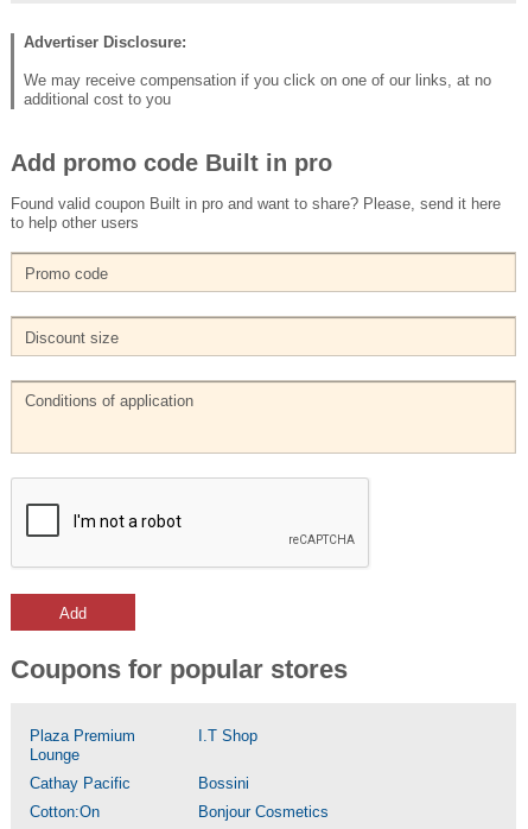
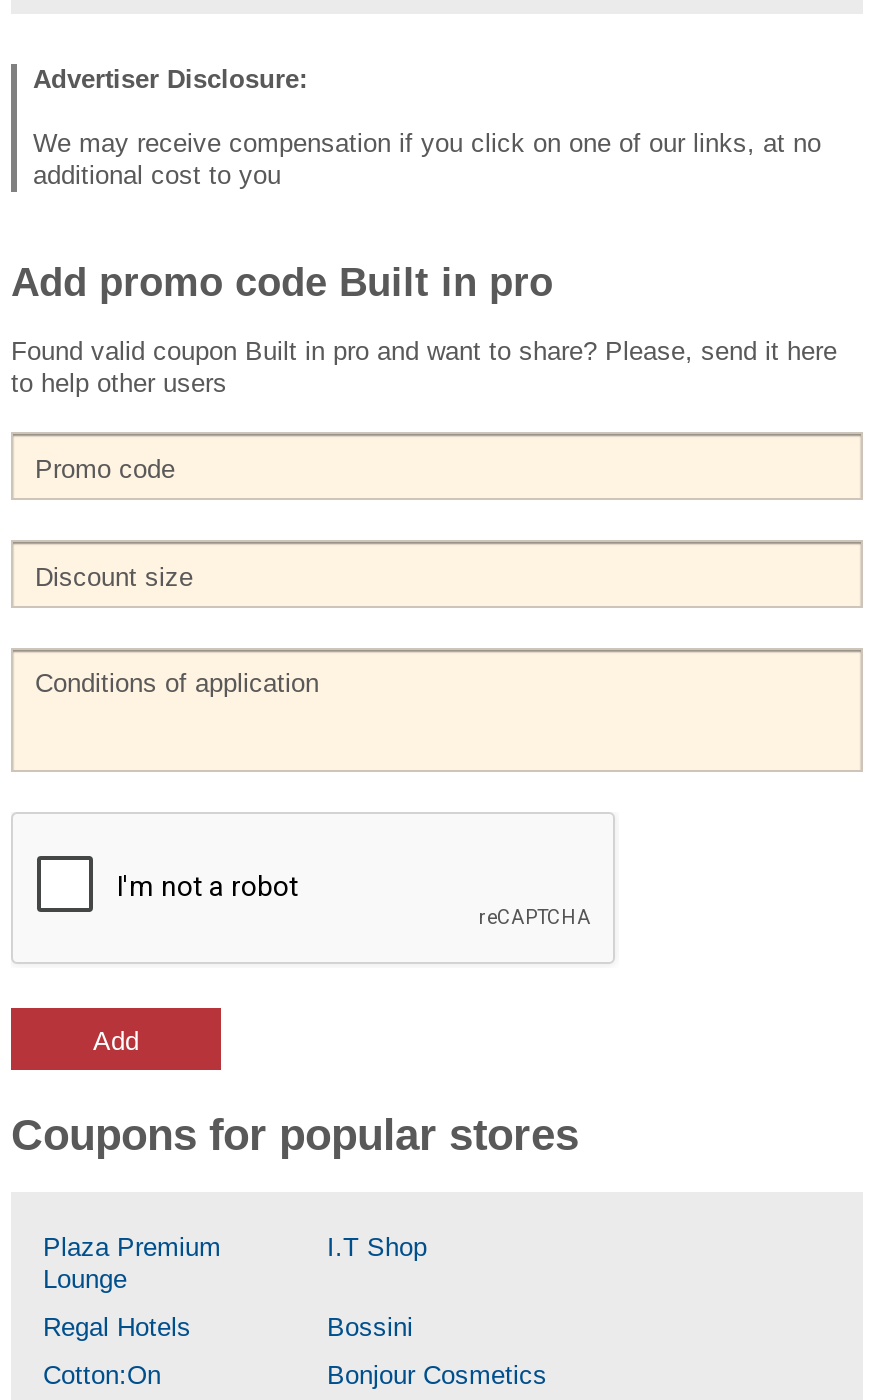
[30,774,131,792] Cathay Pacific -> [43,1312,191,1342] Regal Hotels

